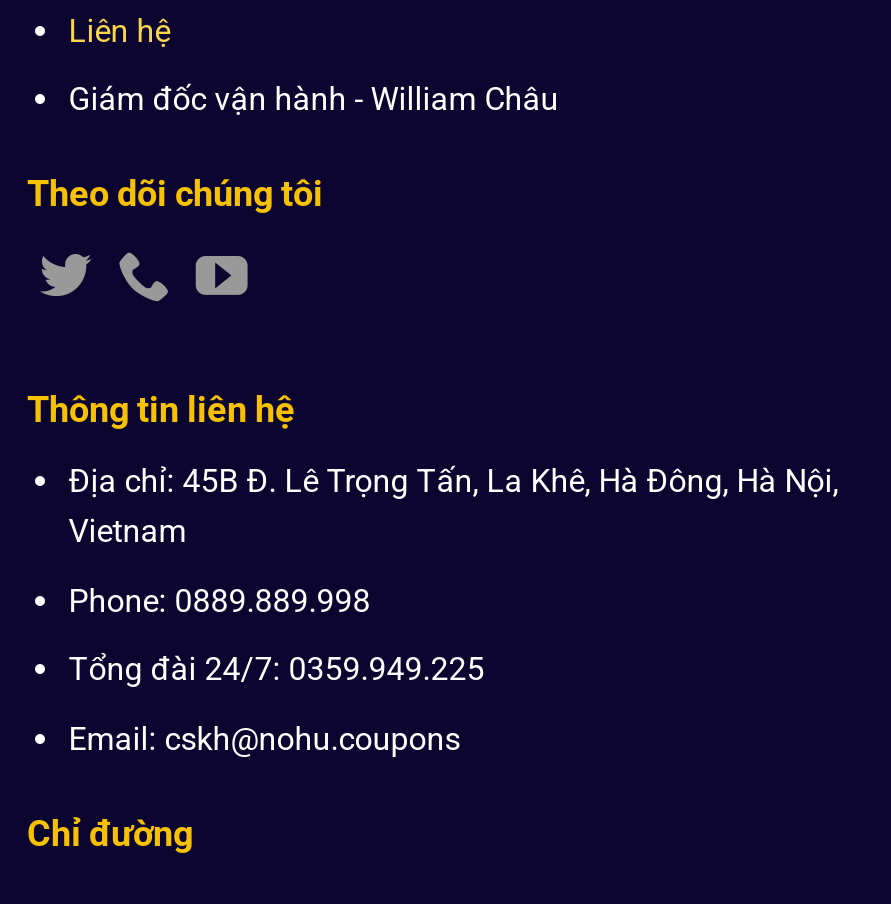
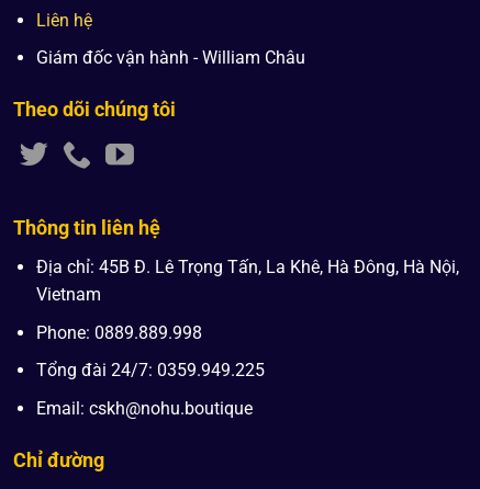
[69,720,461,758] Email: cskh@nohu.coupons -> [36,398,252,419] Email: cskh@nohu.boutique

